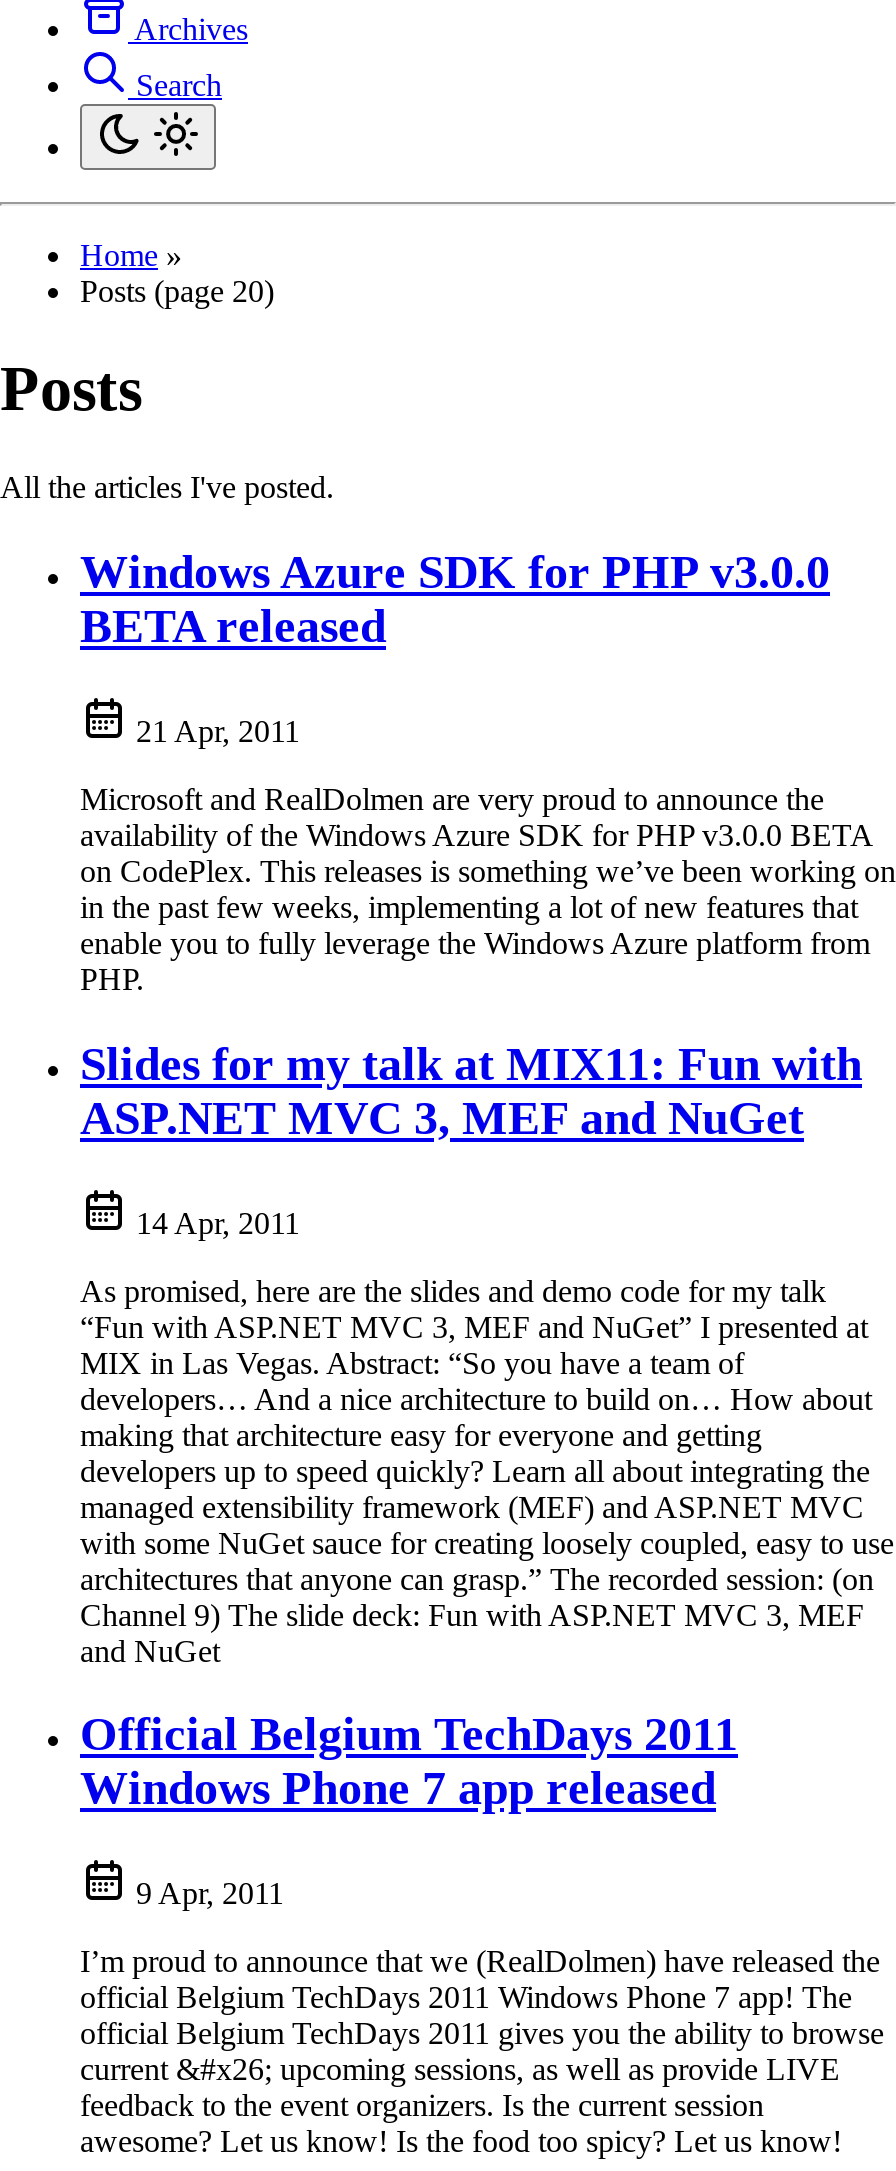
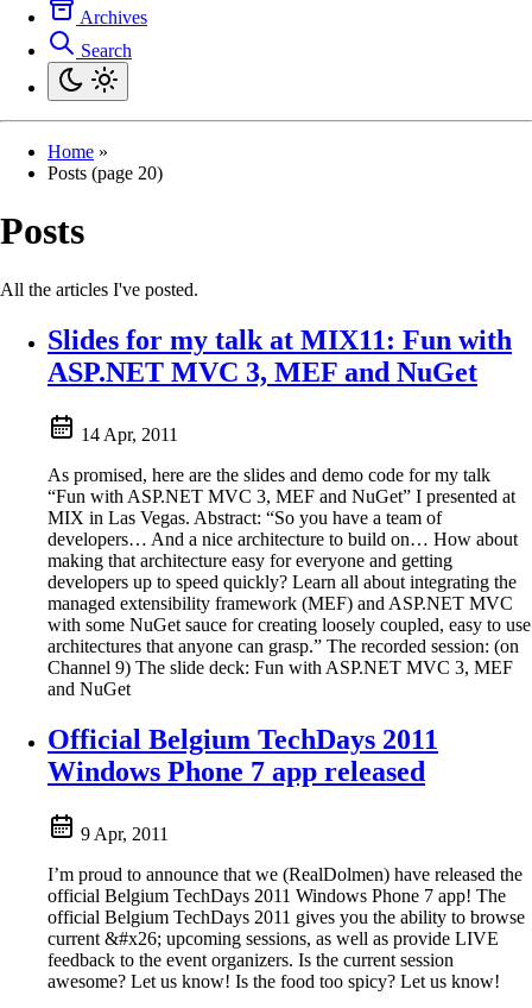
[80,546,896,995] Windows Azure SDK for PHP v3.0.0 | BETA released | 21 Apr, 2011 | Microsoft and RealDolmen are very proud to announce the | availability of the Windows Azure SDK for PHP v3.0.0 BETA | on CodePlex. This releases is something we’ve been working on | in the past few weeks, implementing a lot of new features that | enable you to fully leverage the Windows Azure platform from | PHP. -> none

